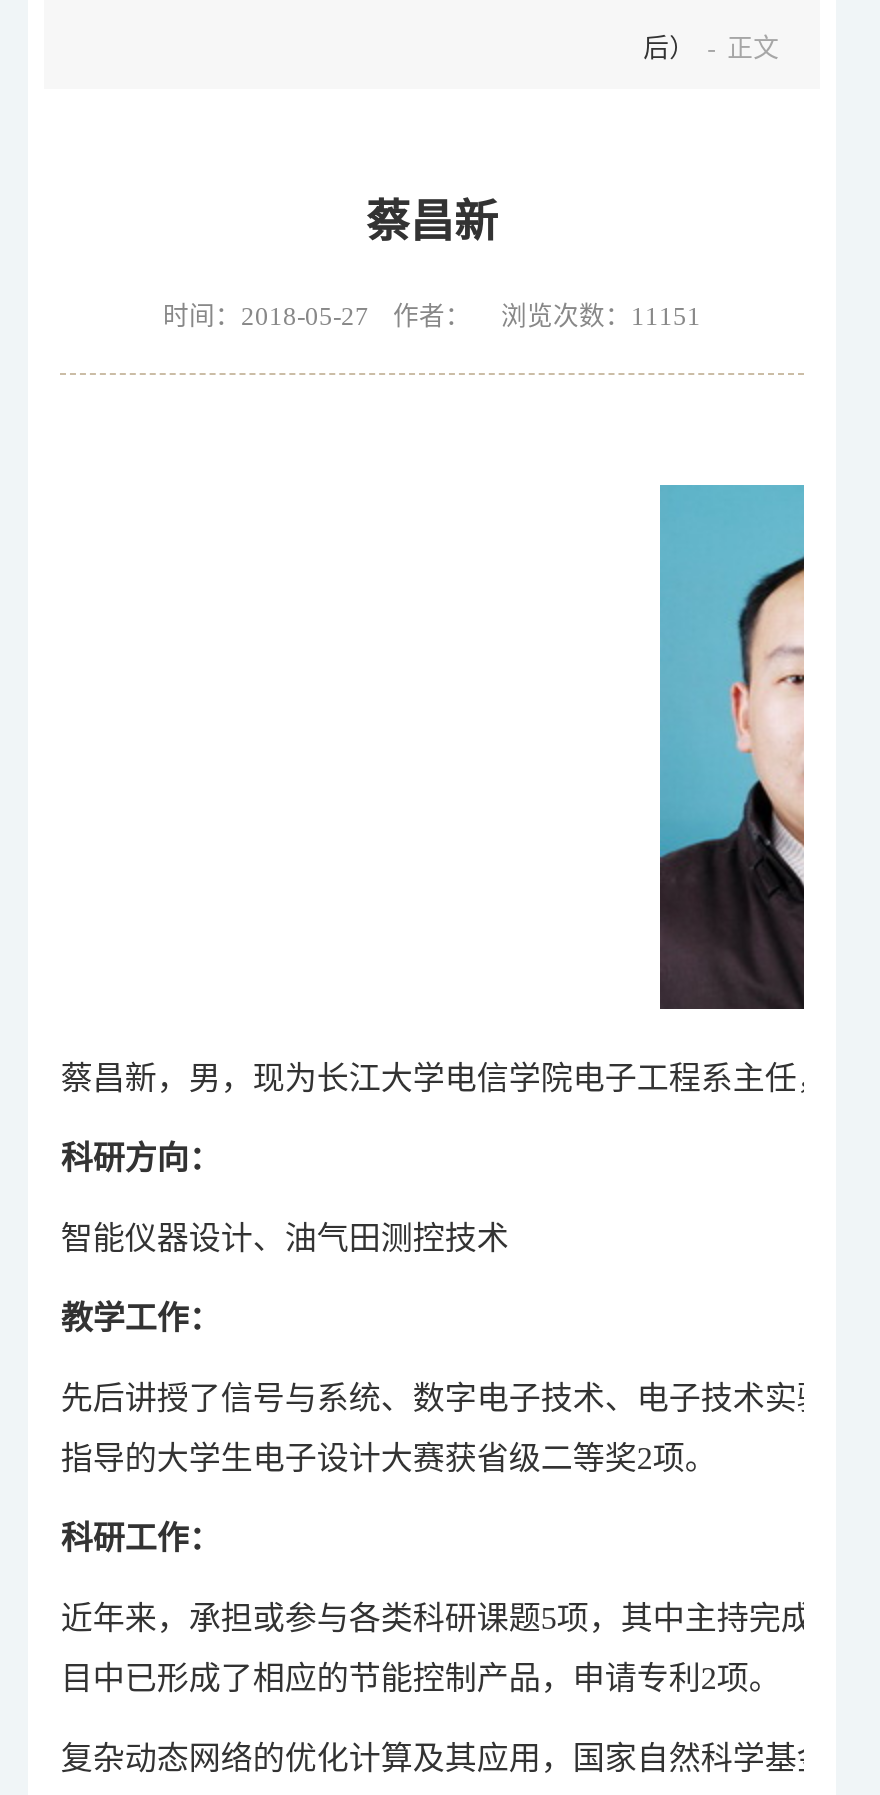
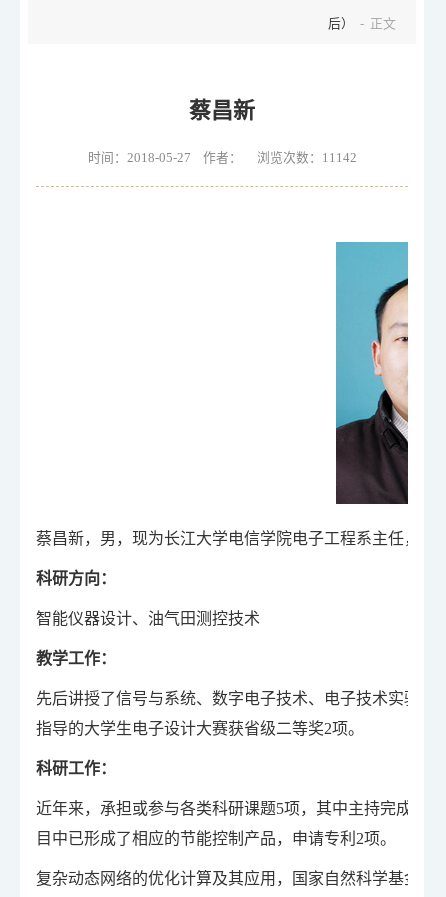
[163,303,701,331] 时间：2018-05-27 作者： 浏览次数：11151 -> [87,151,356,165] 时间：2018-05-27 作者： 浏览次数：11142

